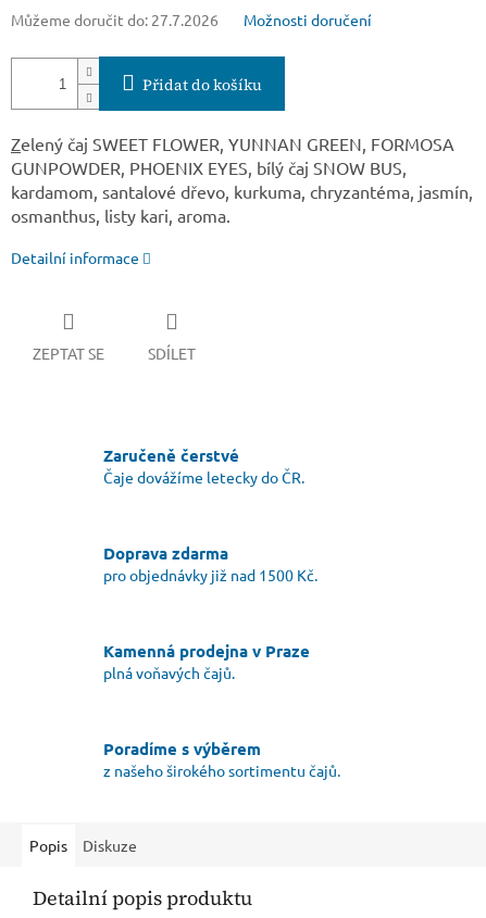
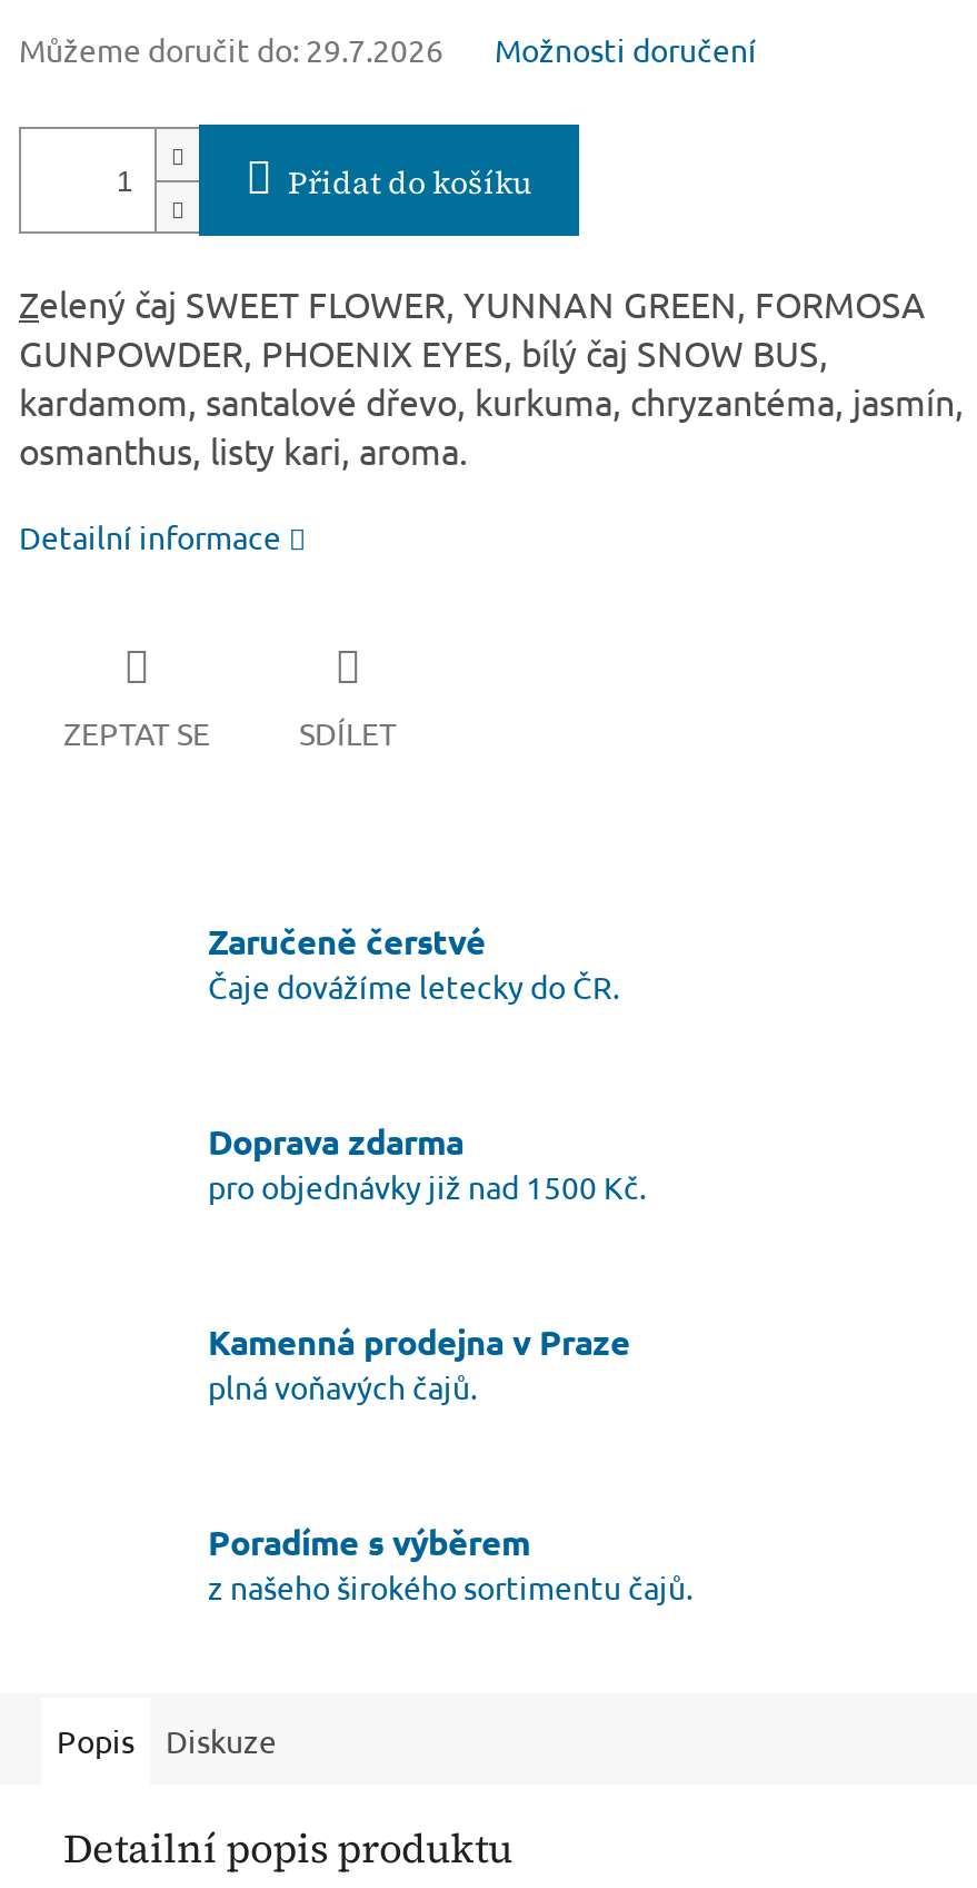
[11,10,219,30] Můžeme doručit do: 27.7.2026 -> [19,30,443,70] Můžeme doručit do: 29.7.2026

